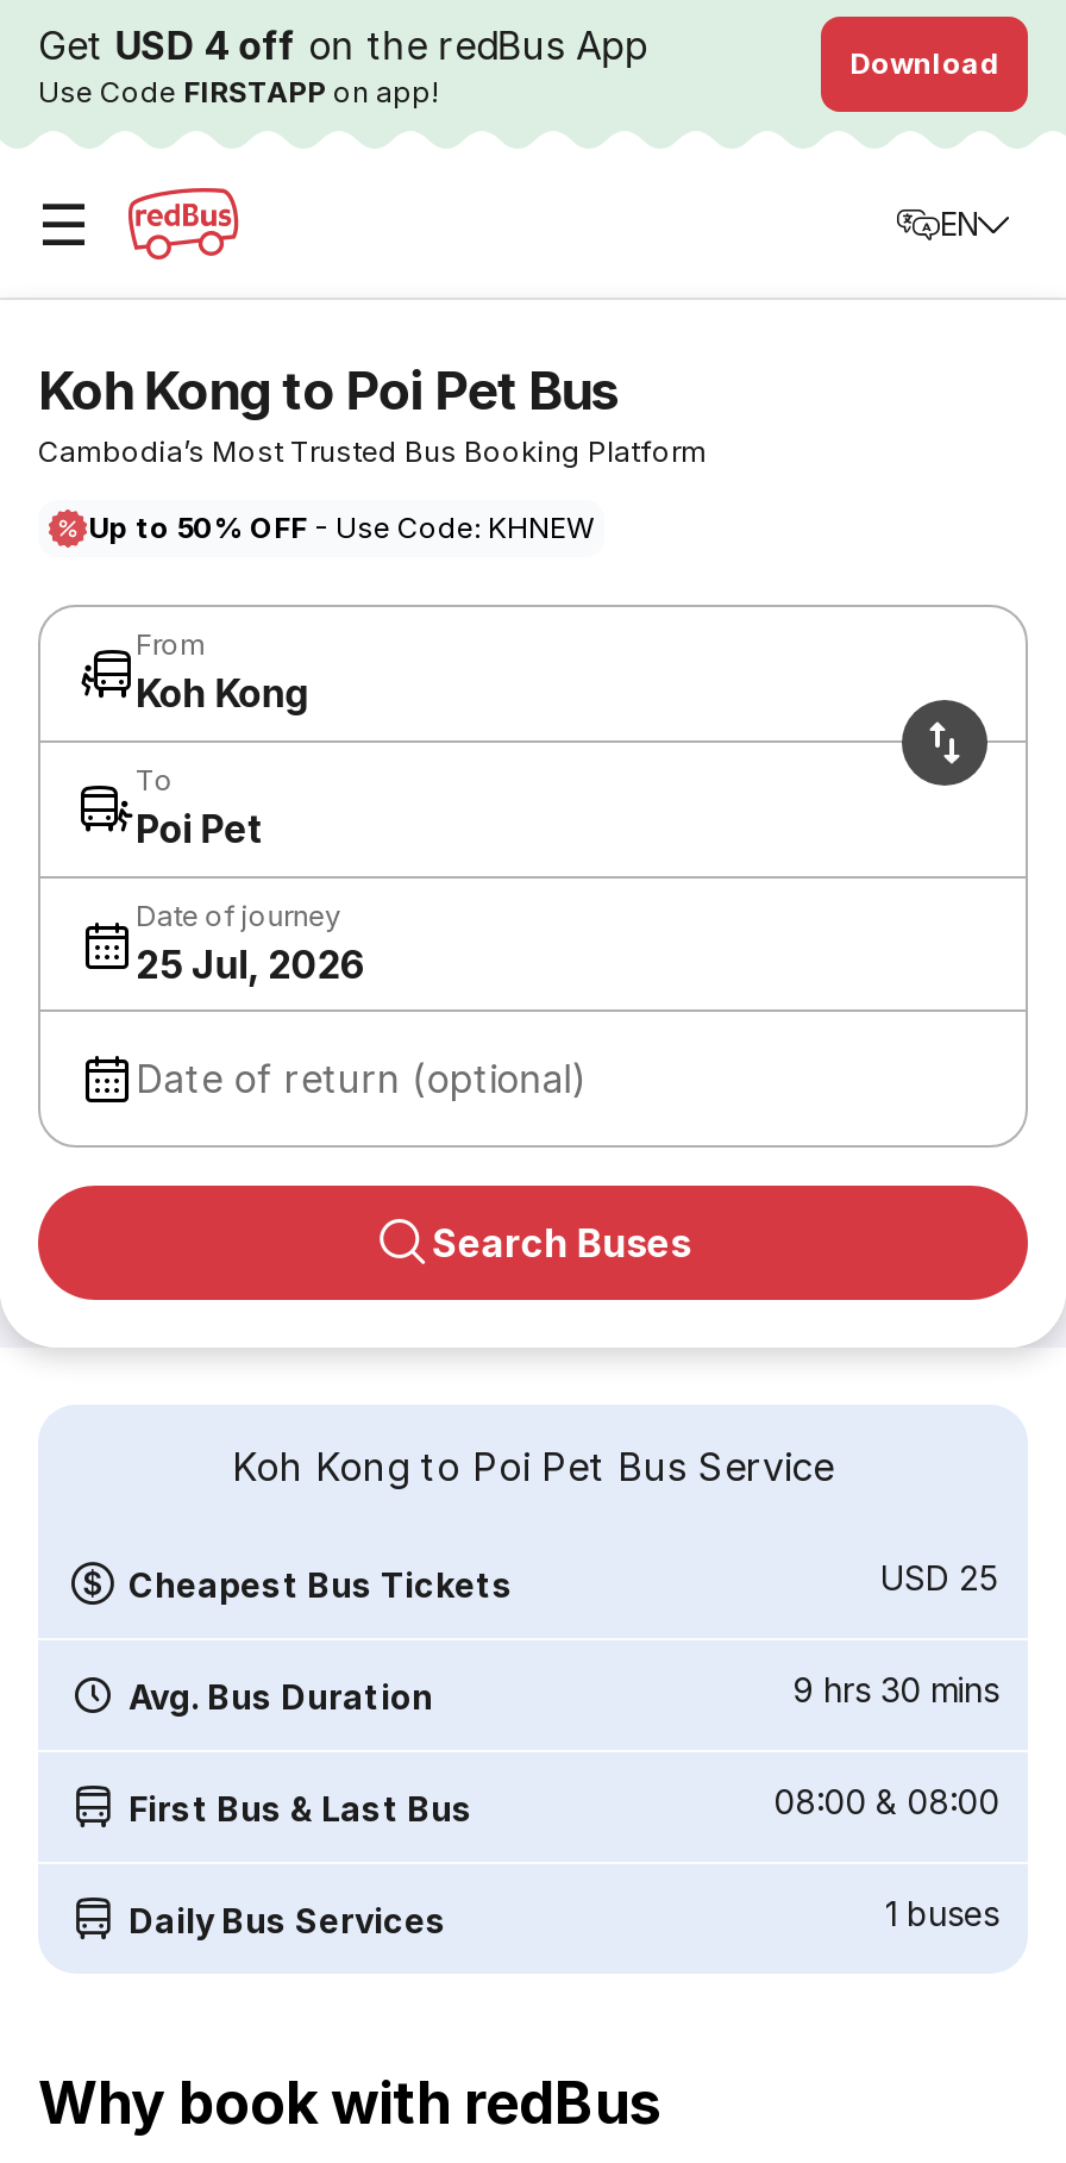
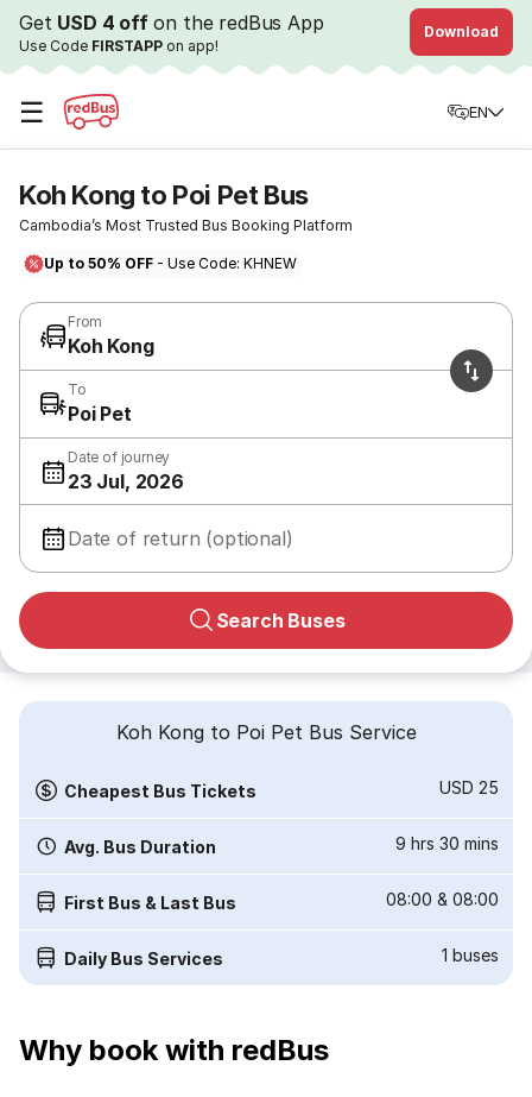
[136,939,366,987] 25 Jul, 2026 -> [68,469,184,493] 23 Jul, 2026

